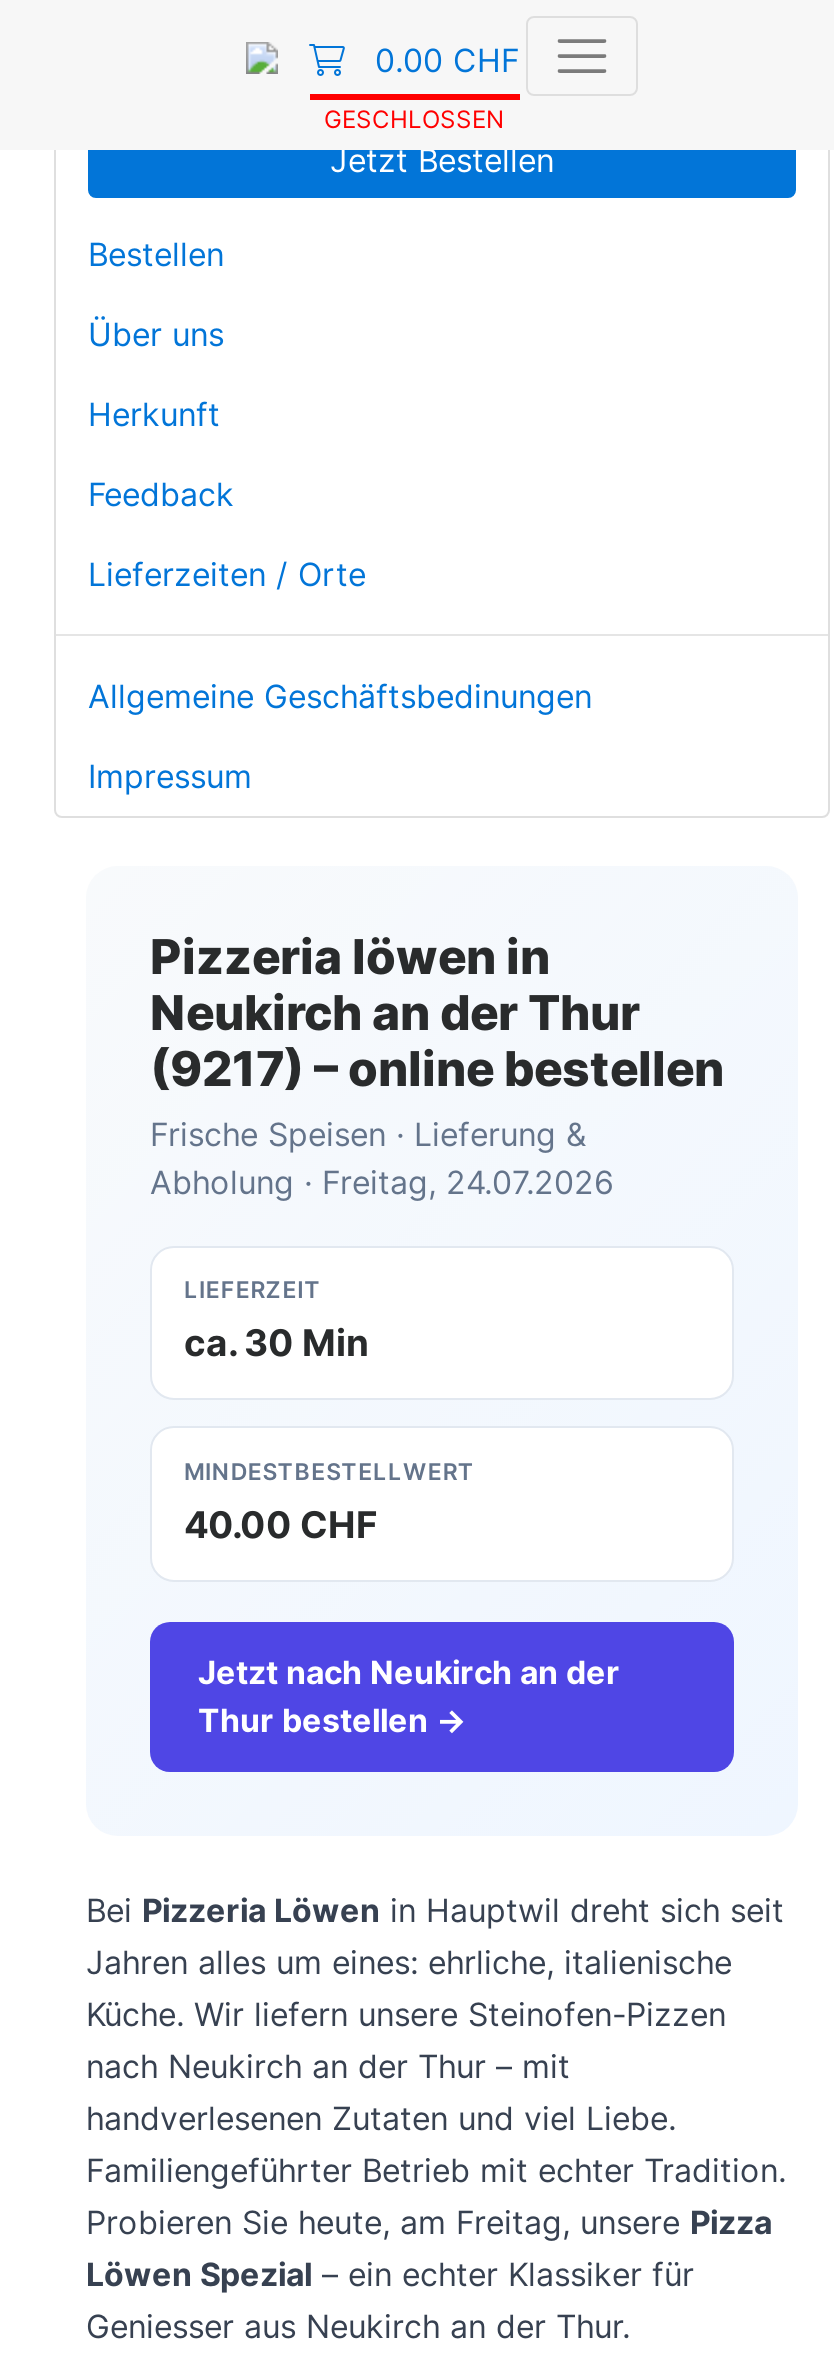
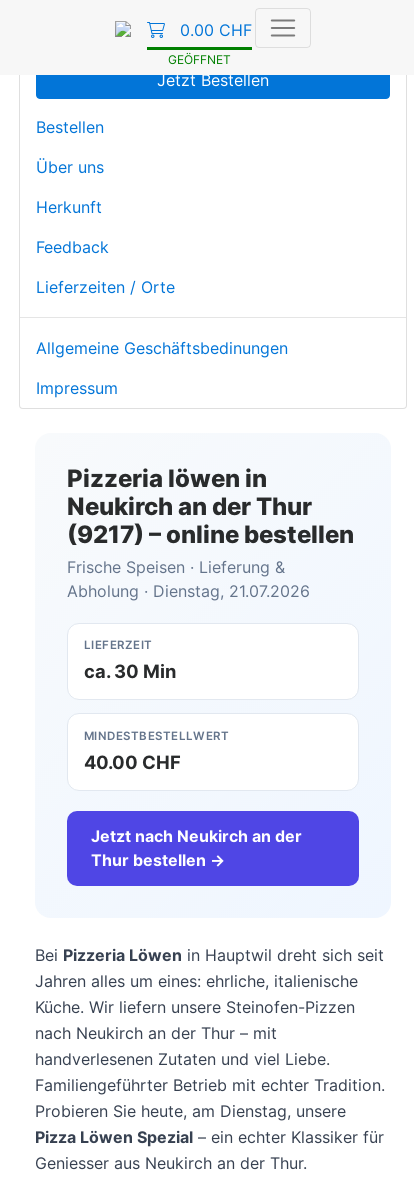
[324,104,504,134] GESCHLOSSEN -> [167,52,230,67] GEÖFFNET
[150,1161,614,1201] Abholung · Freitag, 24.07.2026 -> [67,581,310,601] Abholung · Dienstag, 21.07.2026
[86,2202,772,2294] Probieren Sie heute, am Freitag, unsere Pizza | Löwen Spezial – ein echter Klassiker für -> [35,1101,384,1147] Probieren Sie heute, am Dienstag, unsere | Pizza Löwen Spezial – ein echter Klassiker für

